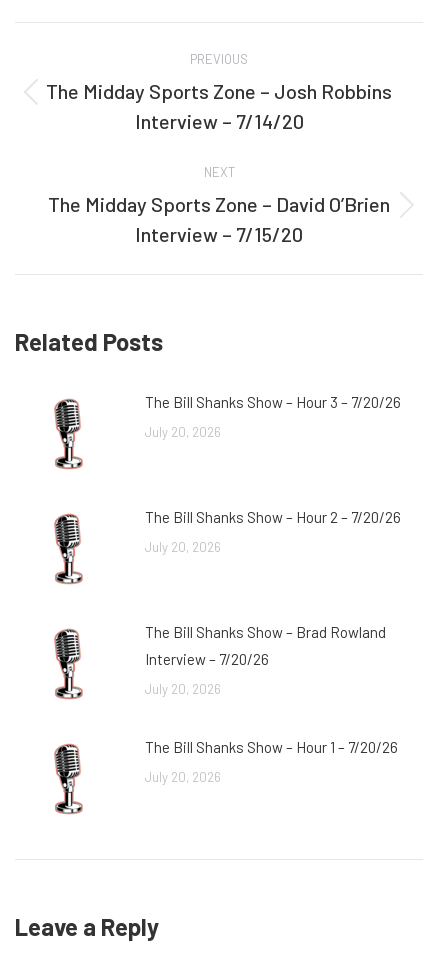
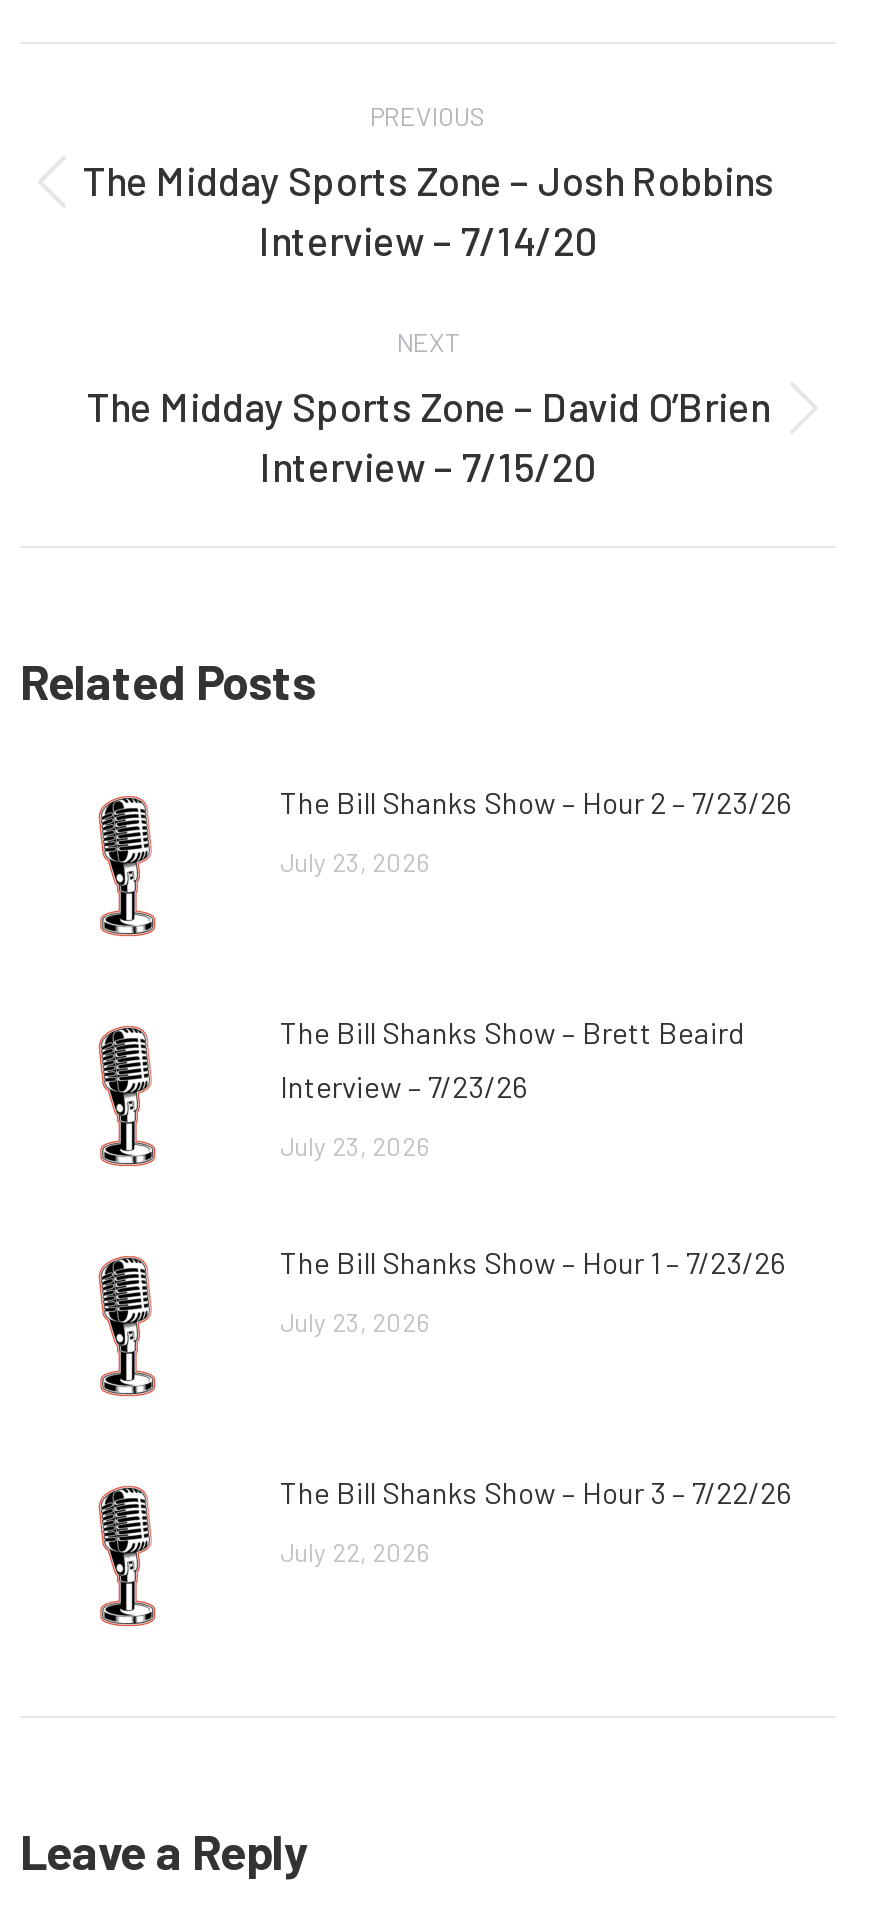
[145,393,401,411] The Bill Shanks Show – Hour 3 – 7/20/26 -> [280,784,792,820] The Bill Shanks Show – Hour 2 – 7/23/26
[145,424,221,440] July 20, 2026 -> [280,846,430,878] July 23, 2026
[145,508,401,526] The Bill Shanks Show – Hour 2 – 7/20/26 -> [280,1014,744,1050] The Bill Shanks Show – Brett Beaird
[145,539,221,555] July 20, 2026 -> [280,1068,528,1104] Interview – 7/23/26
[145,623,386,641] The Bill Shanks Show – Brad Rowland -> [280,1130,430,1162] July 23, 2026
[145,650,269,668] Interview – 7/20/26 -> [280,1244,786,1280] The Bill Shanks Show – Hour 1 – 7/23/26
[145,681,221,697] July 20, 2026 -> [280,1306,430,1338] July 23, 2026
[145,738,398,756] The Bill Shanks Show – Hour 1 – 7/20/26 -> [280,1474,792,1510] The Bill Shanks Show – Hour 3 – 7/22/26
[145,769,221,785] July 20, 2026 -> [280,1536,430,1568] July 22, 2026

